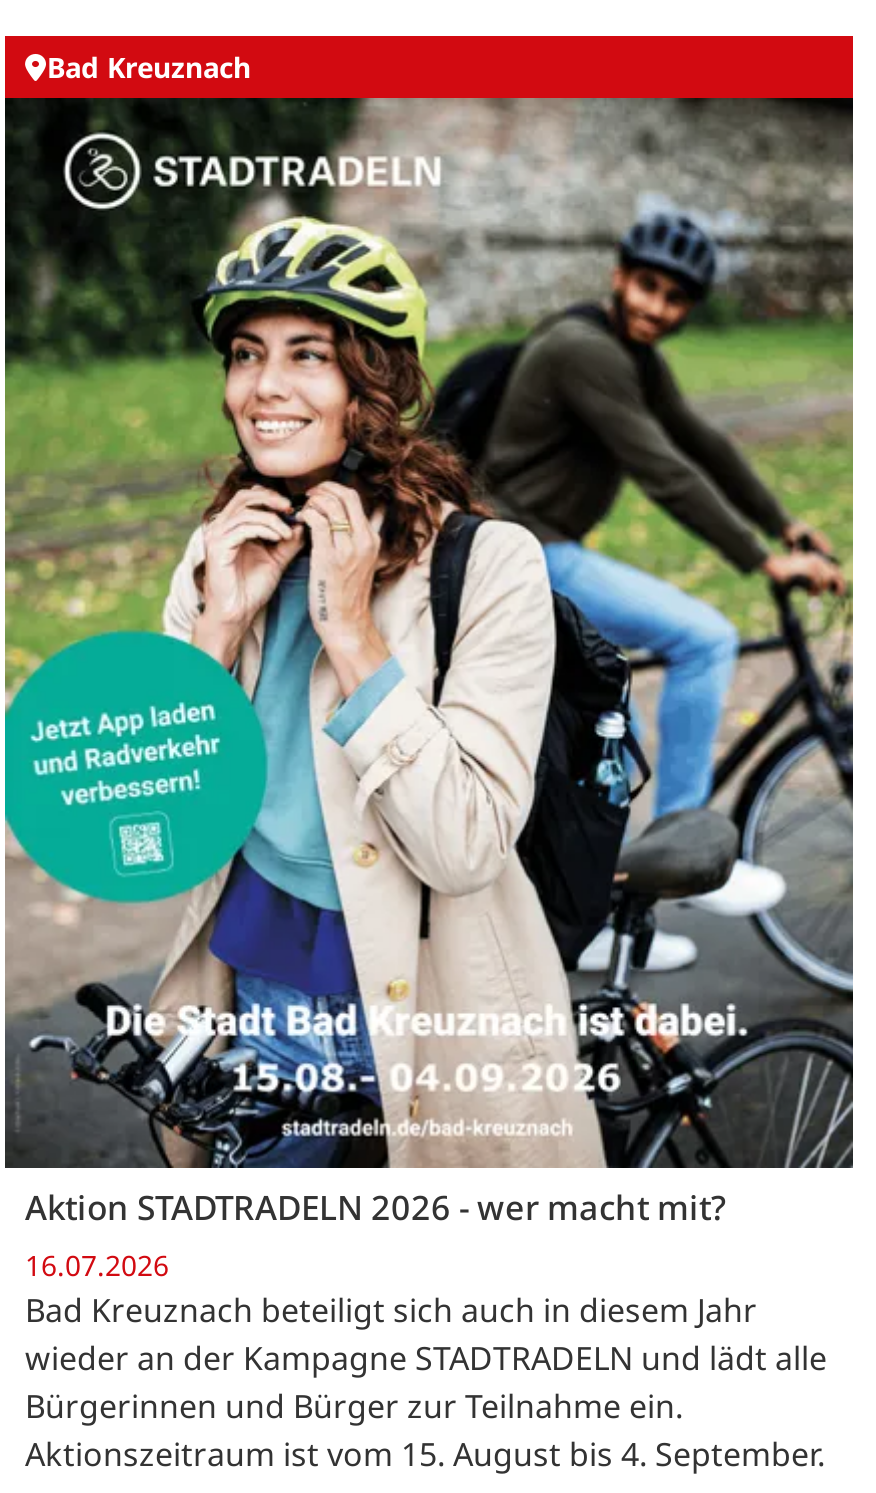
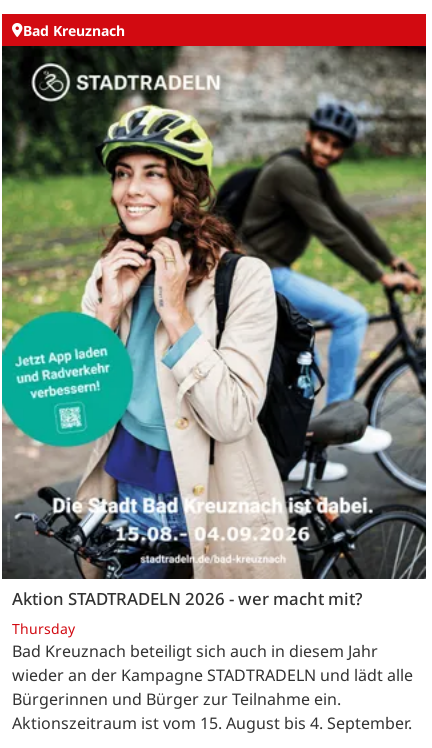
[25,1246,169,1284] 16.07.2026 -> [12,618,75,637] Thursday

